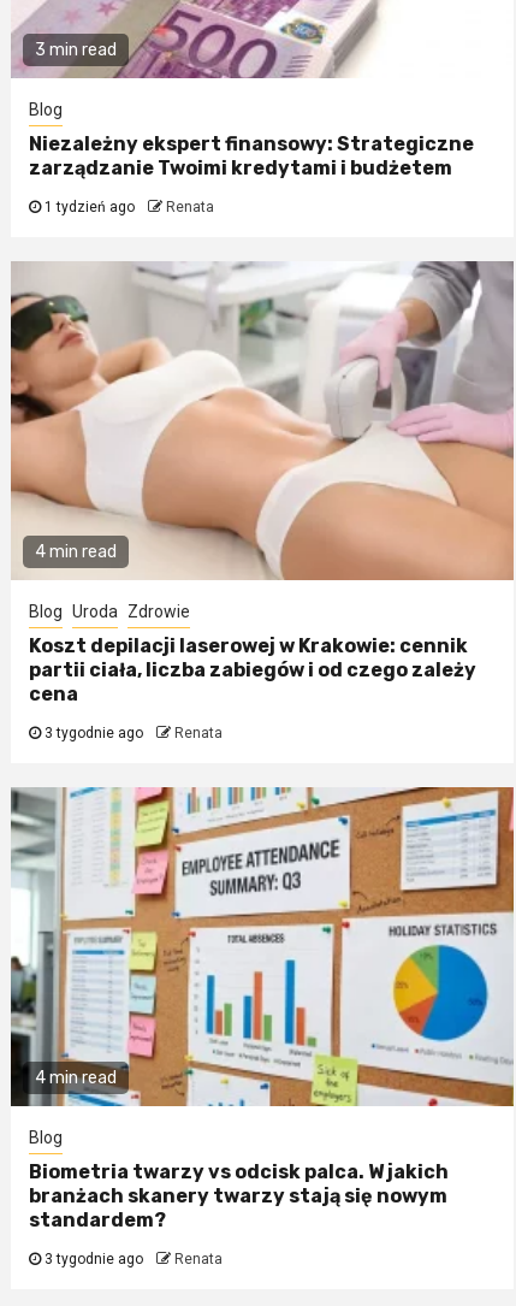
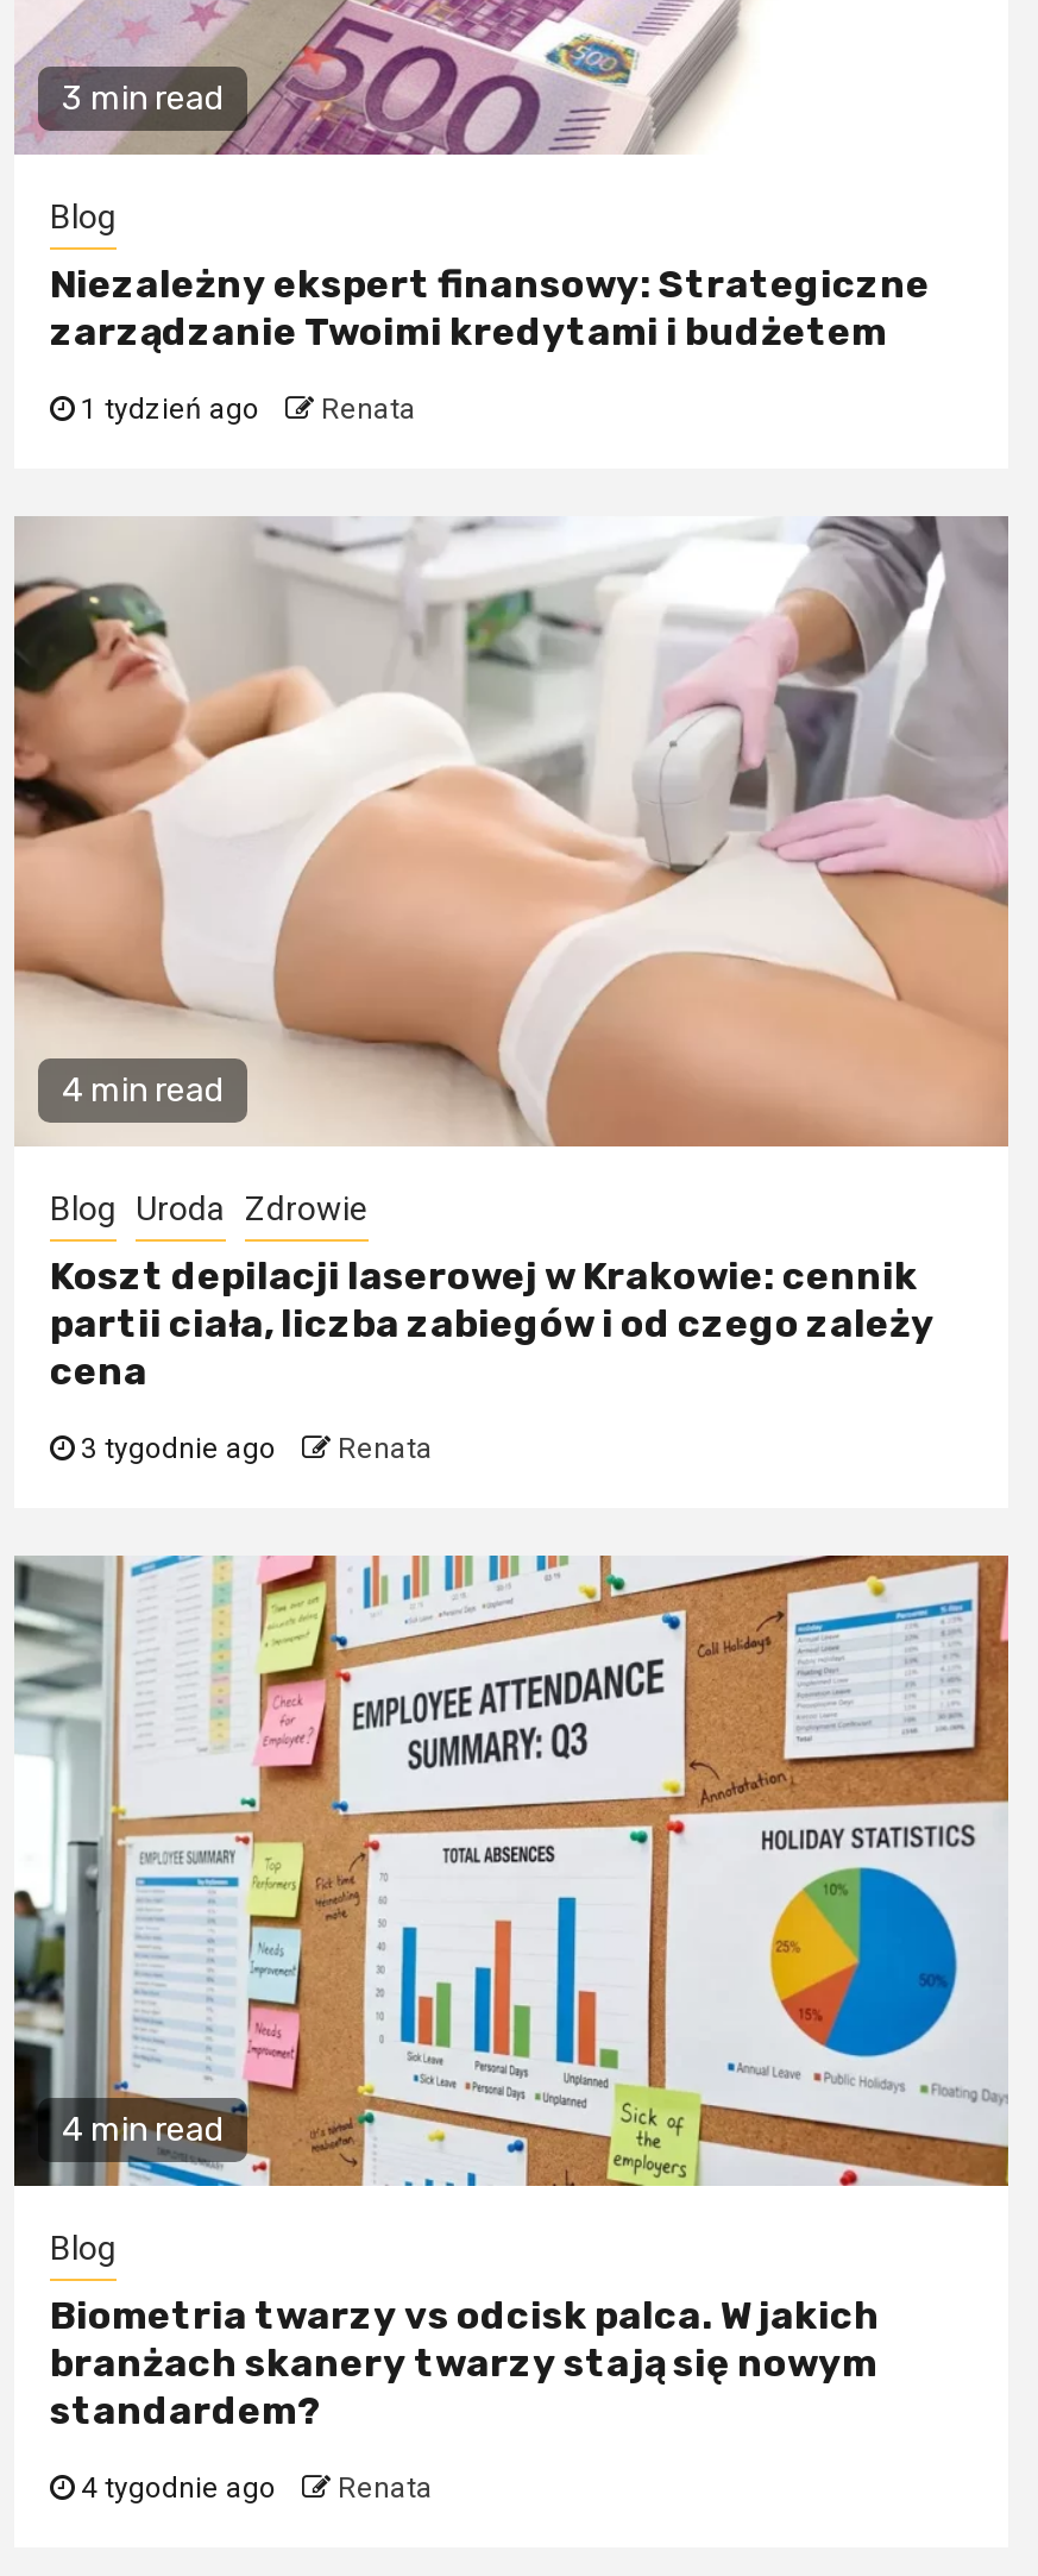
[41,1251,223,1268] 3 tygodnie ago Renata -> [74,2472,433,2505] 4 tygodnie ago Renata

